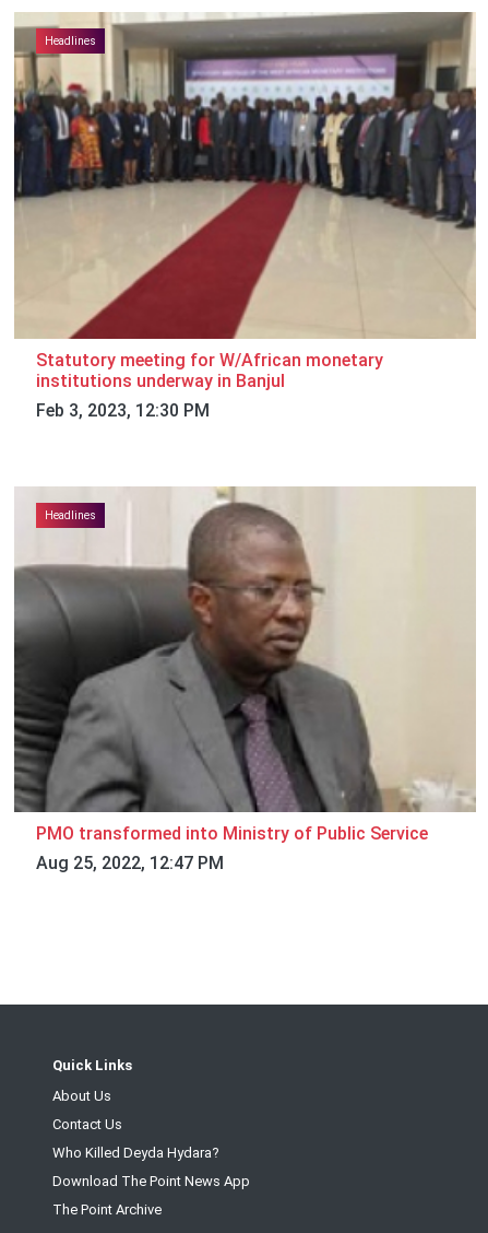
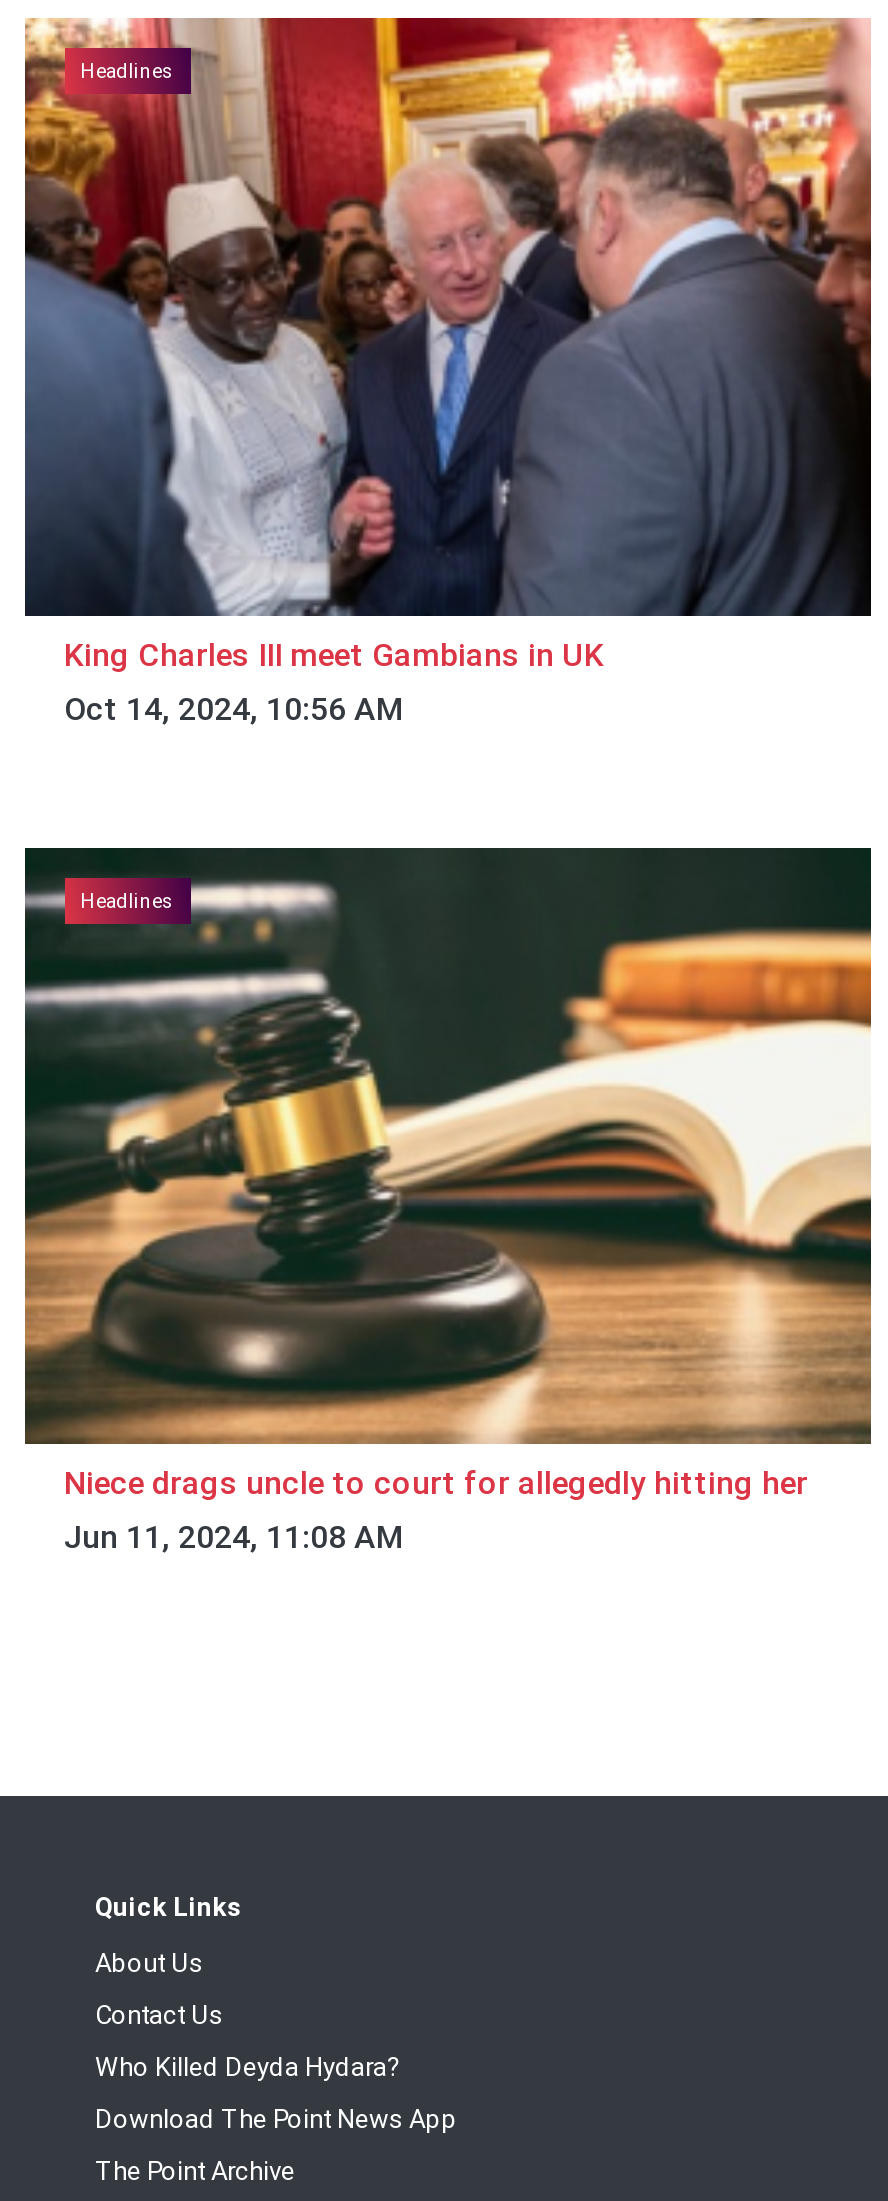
[13,12,477,420] [image] | Statutory meeting for W/African monetary | institutions underway in Banjul | Feb 3, 2023, 12:30 PM -> [23,16,873,727] [image] | King Charles III meet Gambians in UK | Oct 14, 2024, 10:56 AM
[13,486,476,874] [image] | PMO transformed into Ministry of Public Service | Aug 25, 2022, 12:47 PM -> [23,846,873,1556] [image] | Niece drags uncle to court for allegedly hitting her | Jun 11, 2024, 11:08 AM

